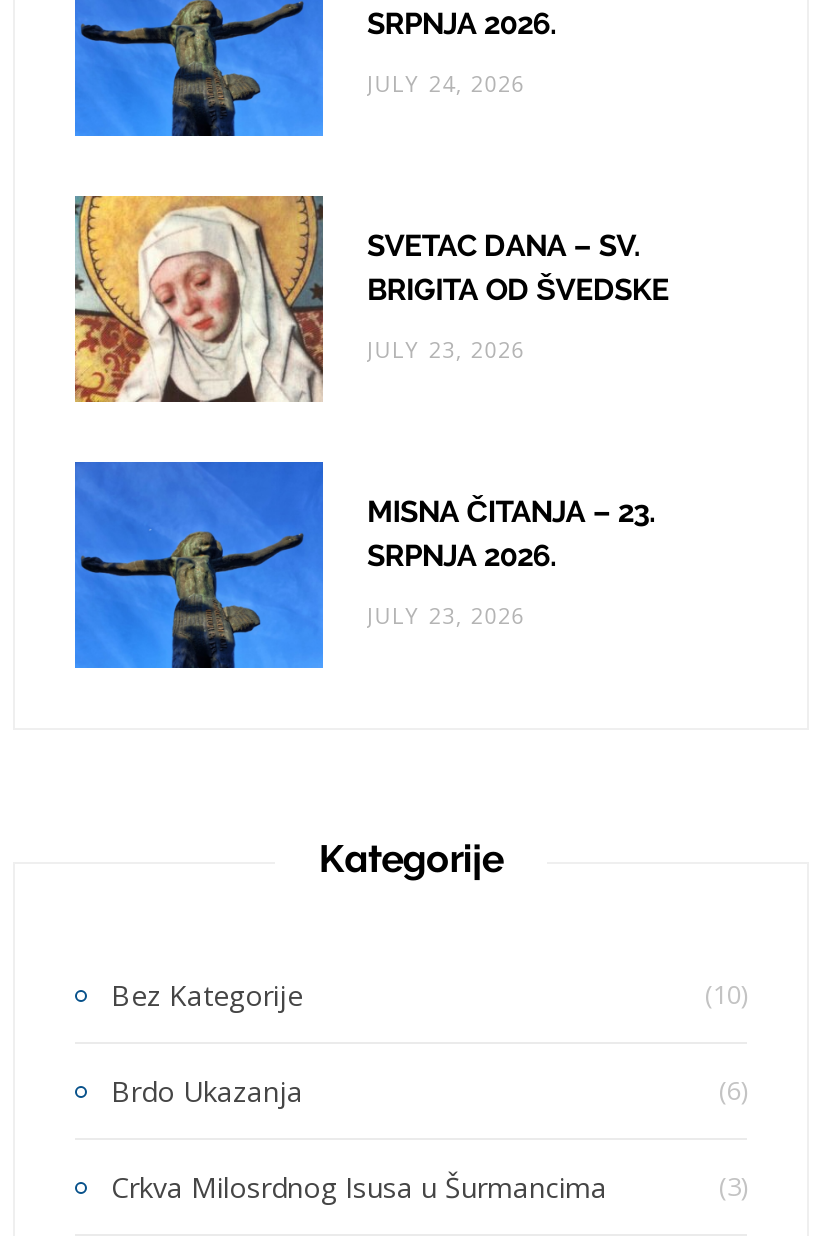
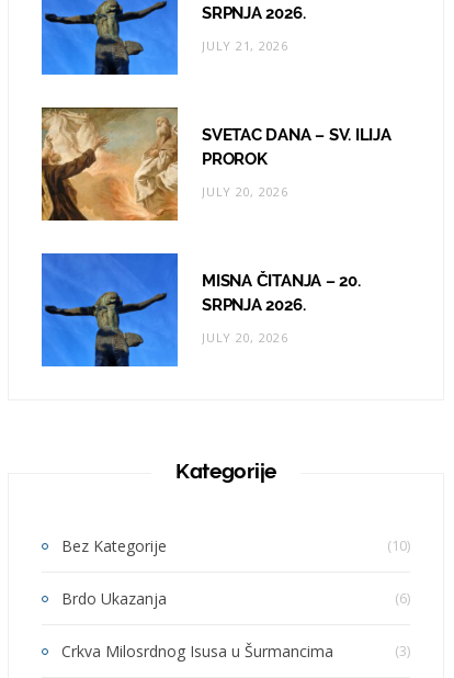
[367,67,525,97] JULY 24, 2026 -> [202,37,288,53] JULY 21, 2026
[73,194,669,404] [image] | SVETAC DANA – SV. | BRIGITA OD ŠVEDSKE -> [41,106,391,222] [image] | SVETAC DANA – SV. ILIJA | PROROK
[367,333,525,363] JULY 23, 2026 -> [202,183,288,199] JULY 20, 2026
[367,493,654,529] MISNA ČITANJA – 23. -> [202,271,360,290] MISNA ČITANJA – 20.
[367,599,525,629] JULY 23, 2026 -> [202,329,288,345] JULY 20, 2026

